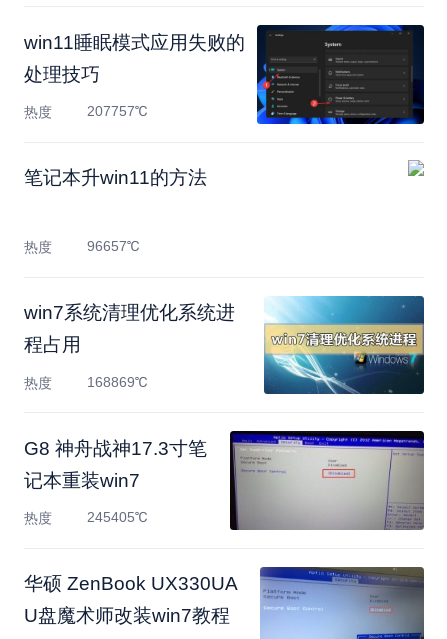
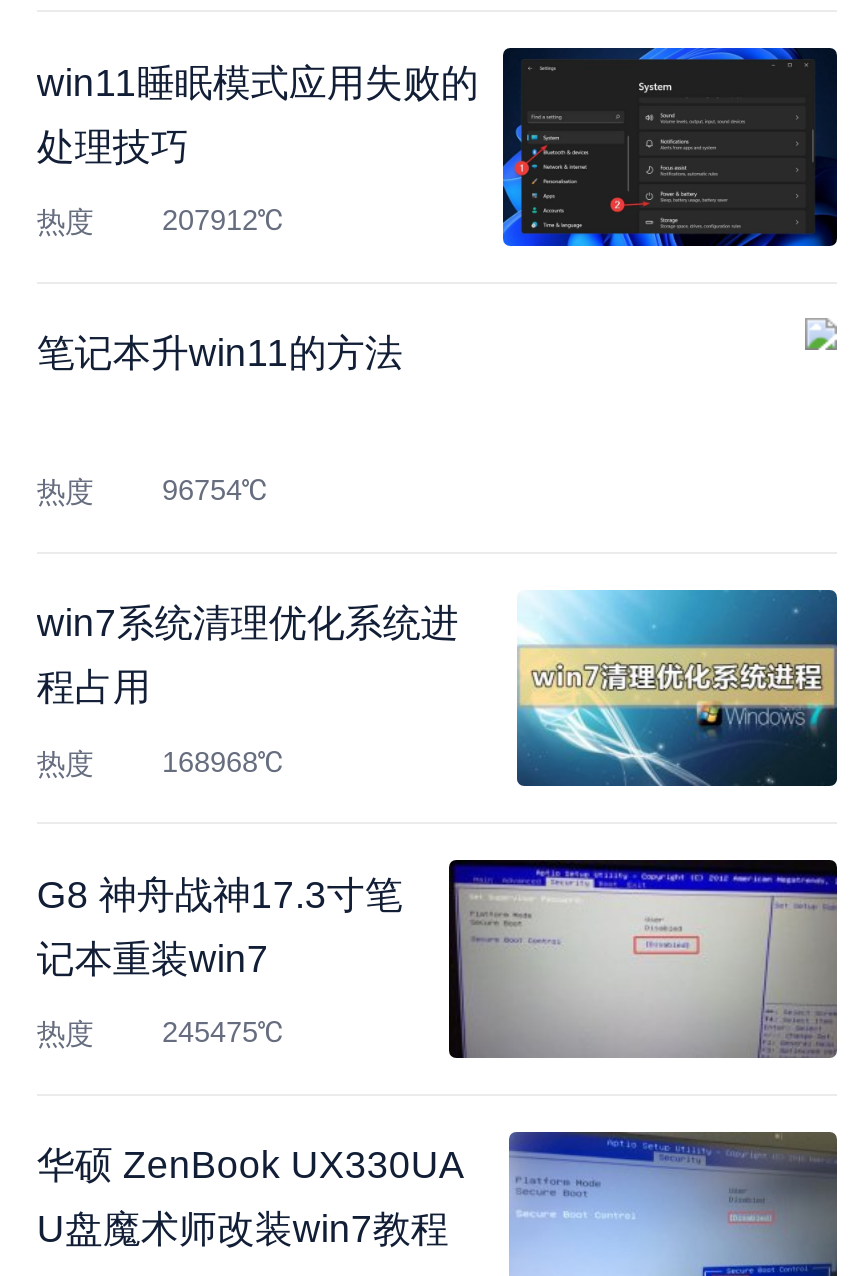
[86,103,147,119] 207757℃ -> [162,204,284,236] 207912℃
[86,238,139,254] 96657℃ -> [162,475,268,507] 96754℃
[86,374,147,390] 168869℃ -> [162,746,284,778] 168968℃
[86,509,147,525] 245405℃ -> [162,1016,284,1048] 245475℃

